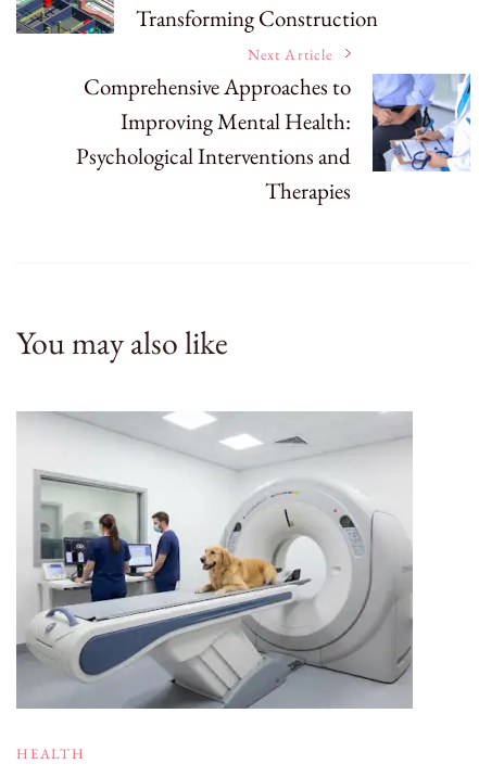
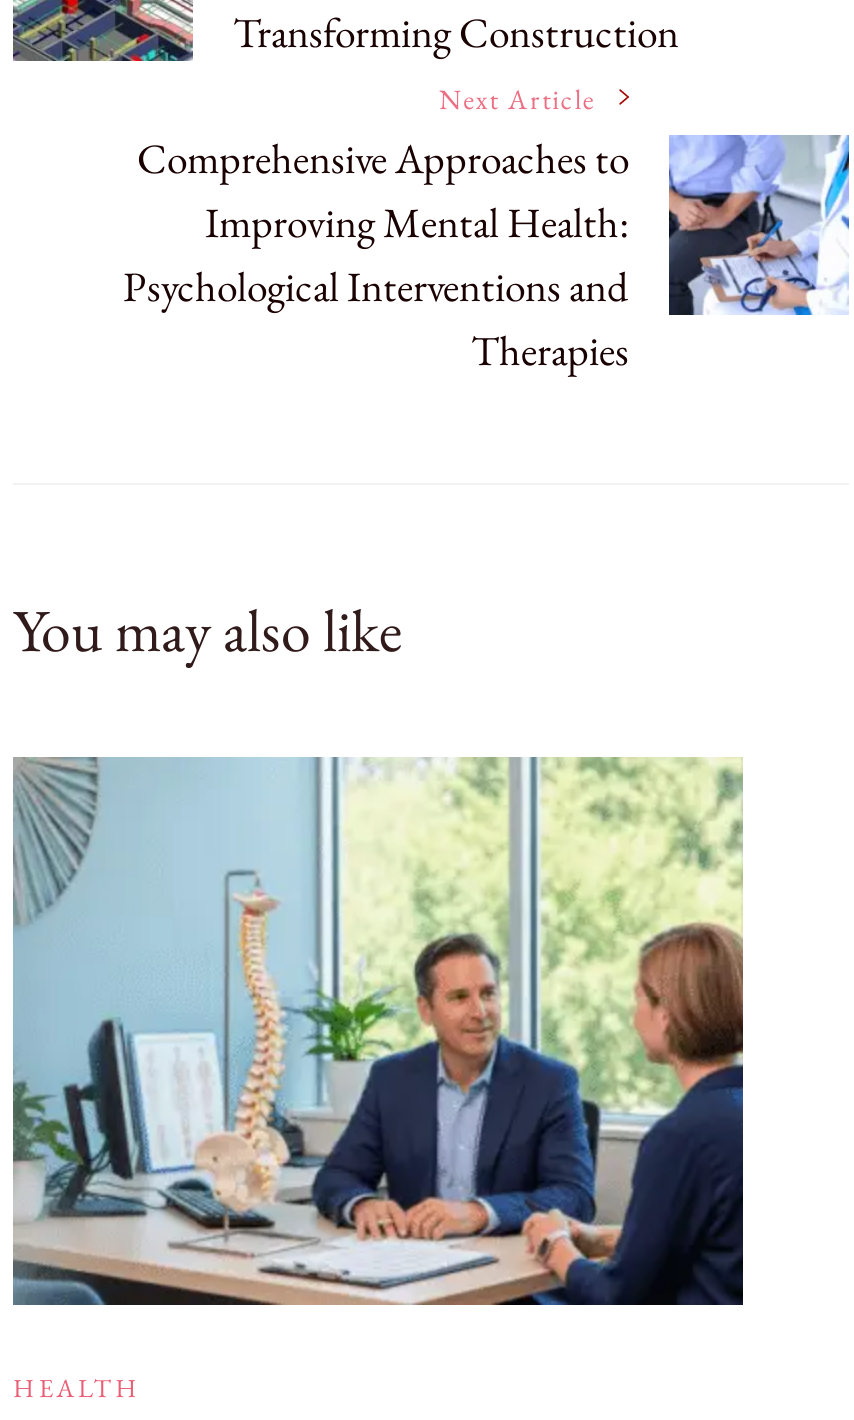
[16,411,414,709] [image] -> [13,756,745,1306] [image]

